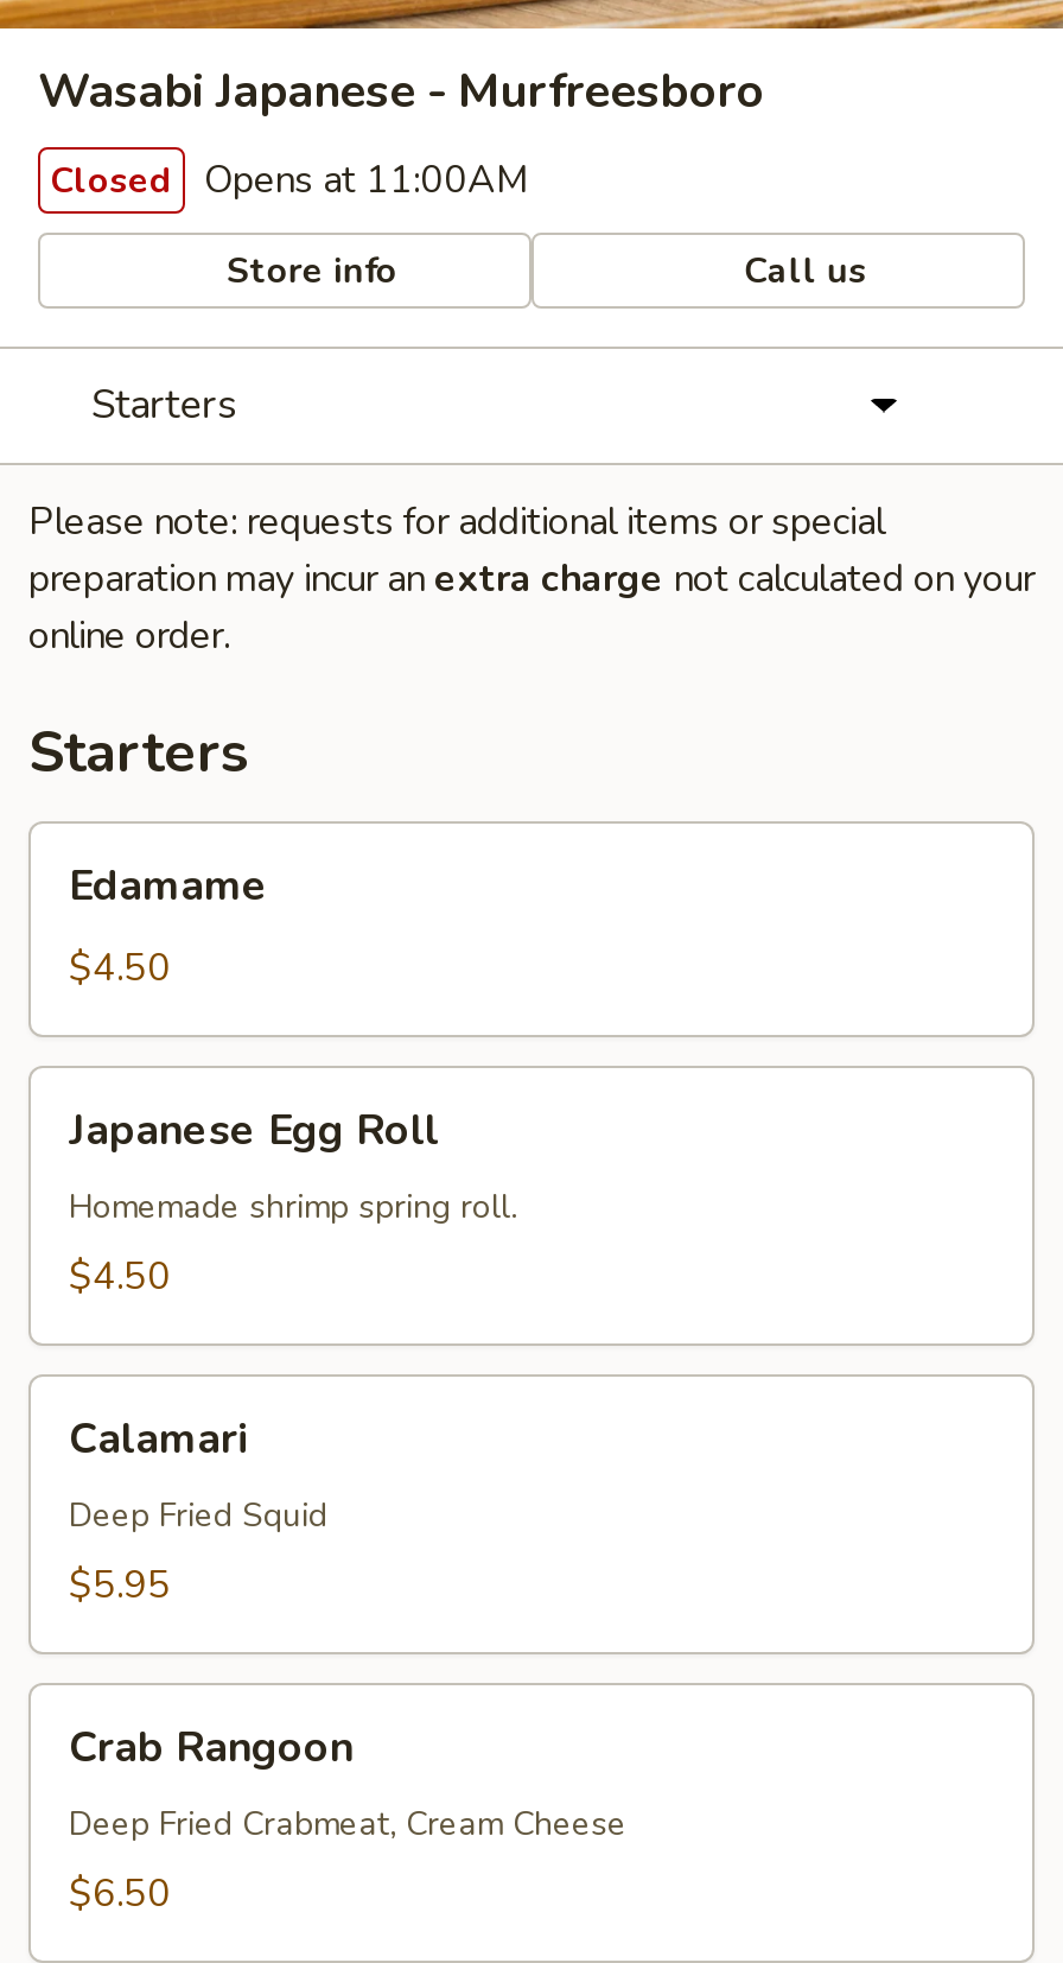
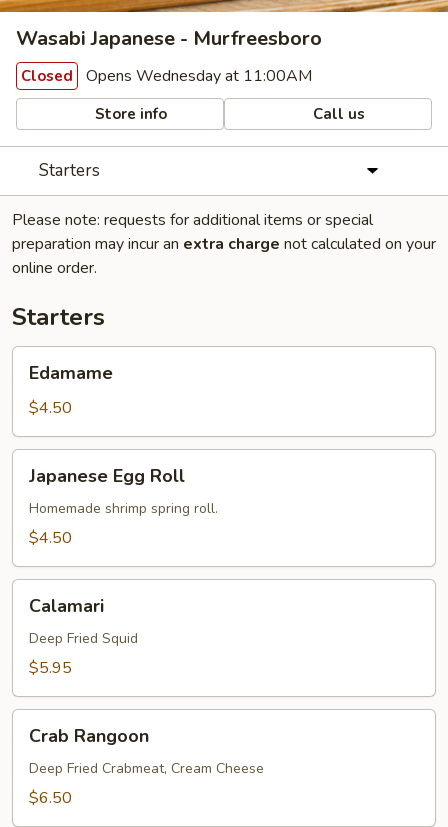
[50,154,529,207] Closed Opens at 11:00AM -> [21,65,312,87] Closed Opens Wednesday at 11:00AM

